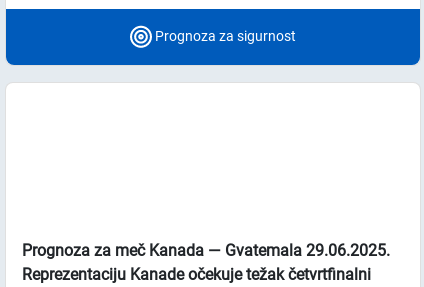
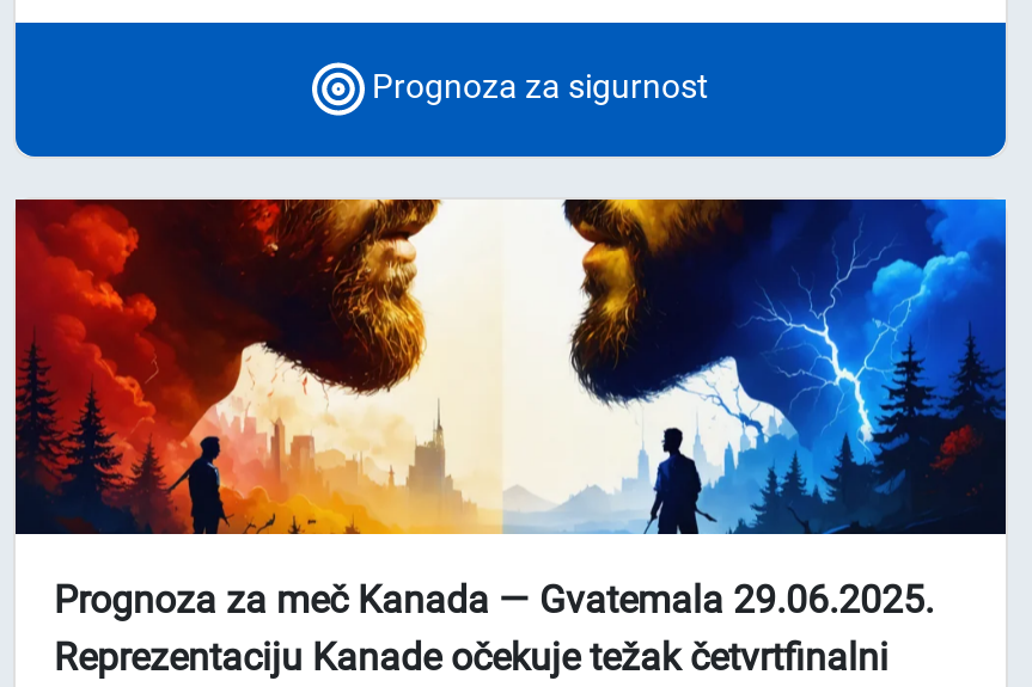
none -> [13,197,1008,536] [image]

